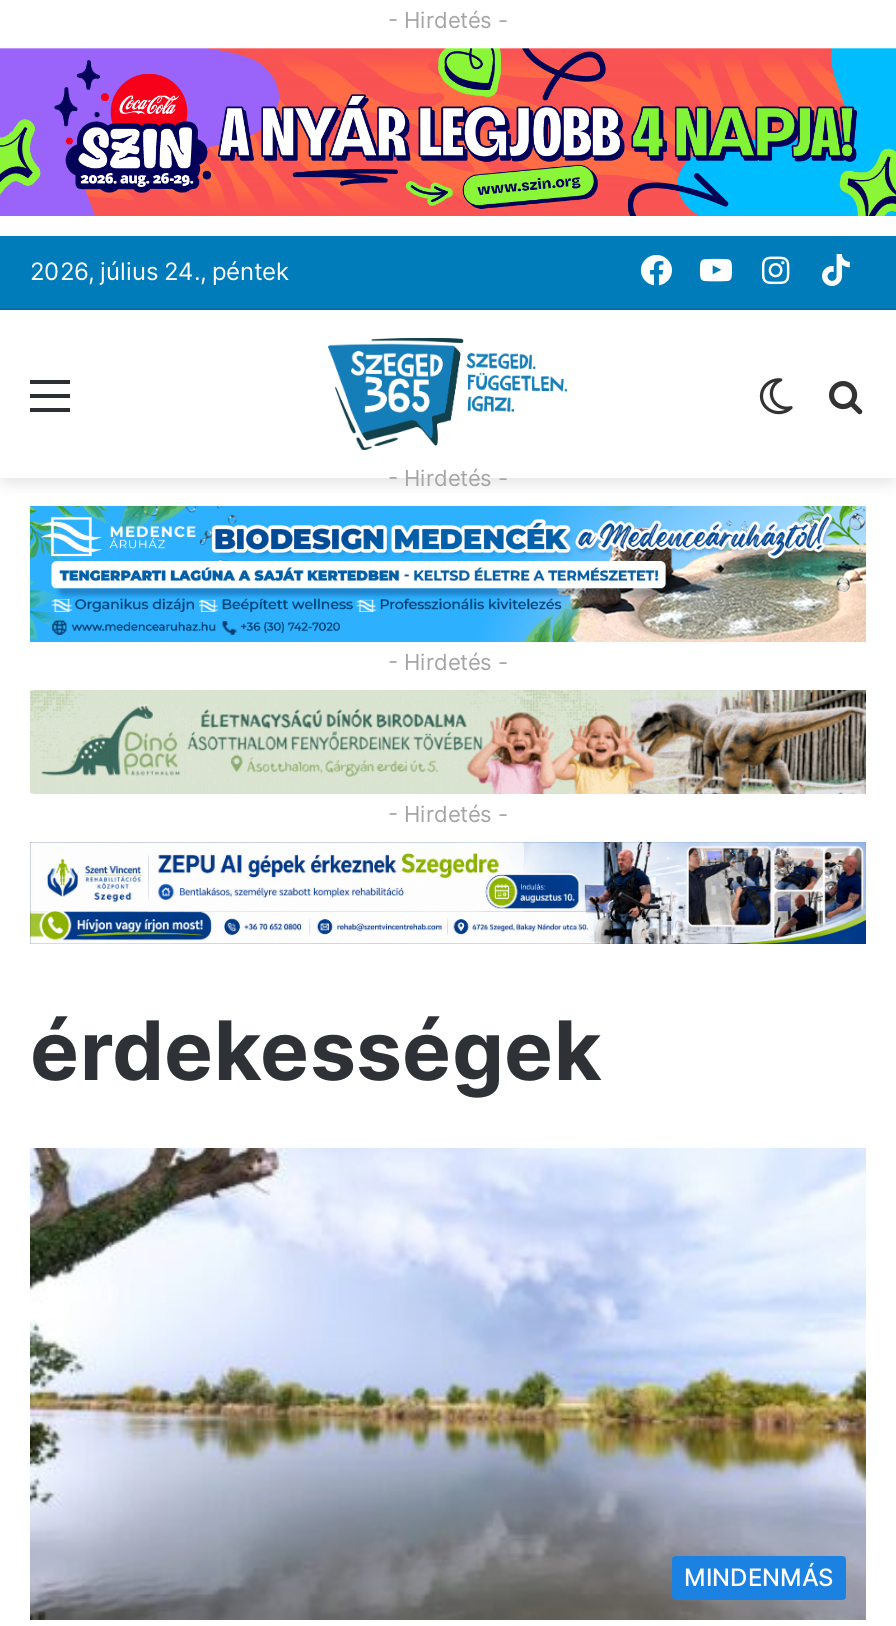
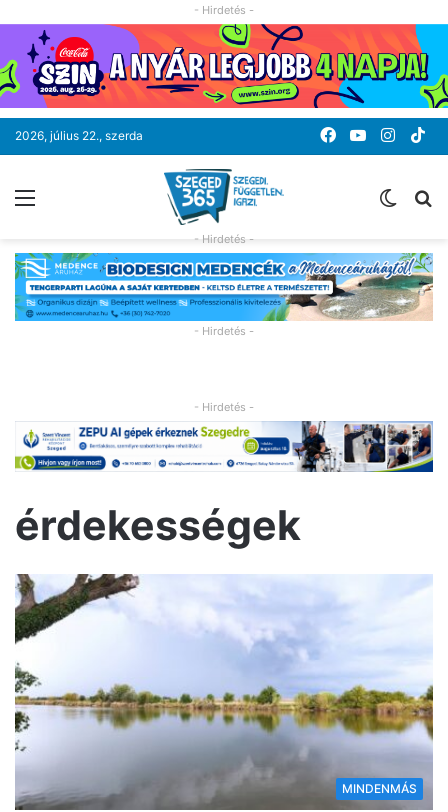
[30,256,290,286] 2026, július 24., péntek -> [15,128,143,143] 2026, július 22., szerda
[30,688,868,796] [image] -> none

